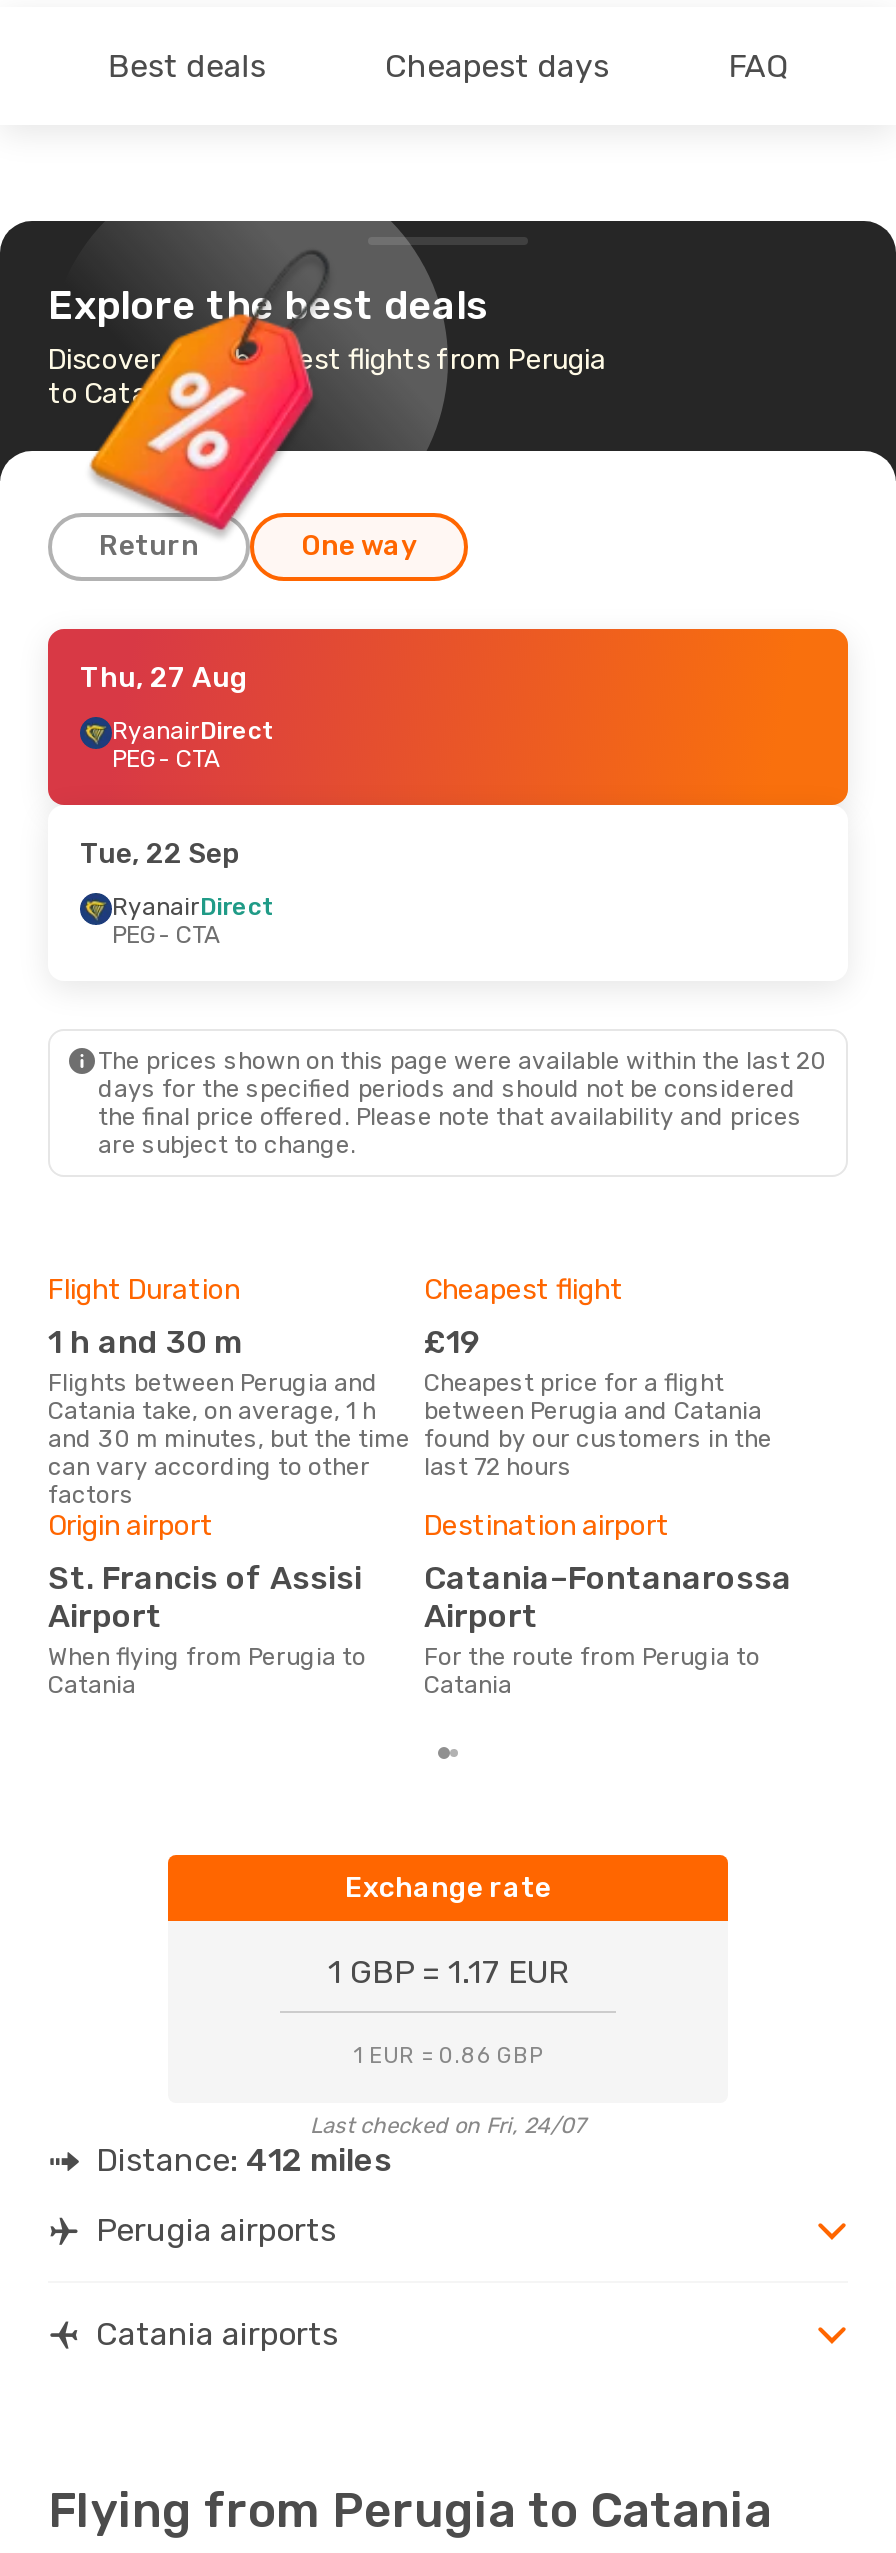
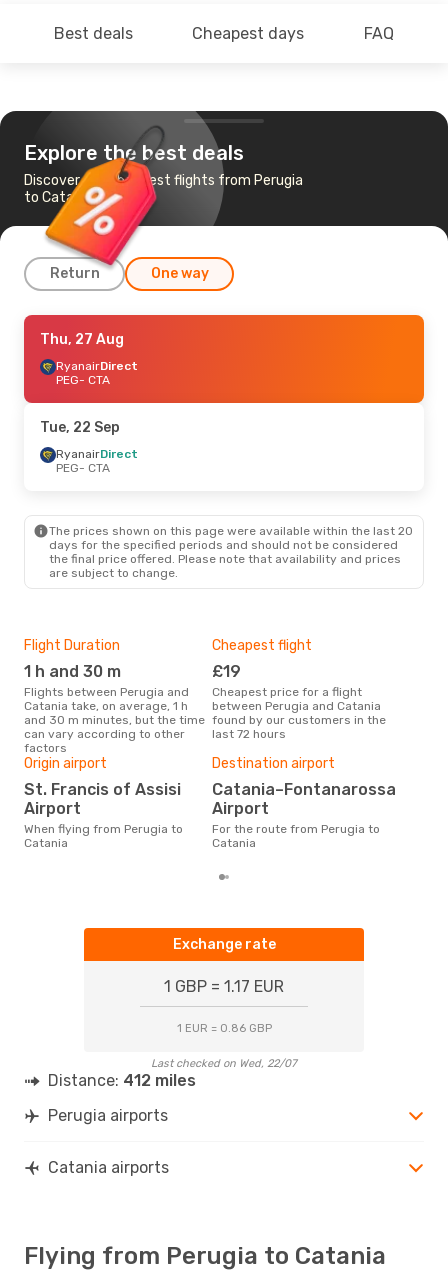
[310,2113,586,2139] Last checked on Fri, 24/07 -> [151,1057,297,1070] Last checked on Wed, 22/07

